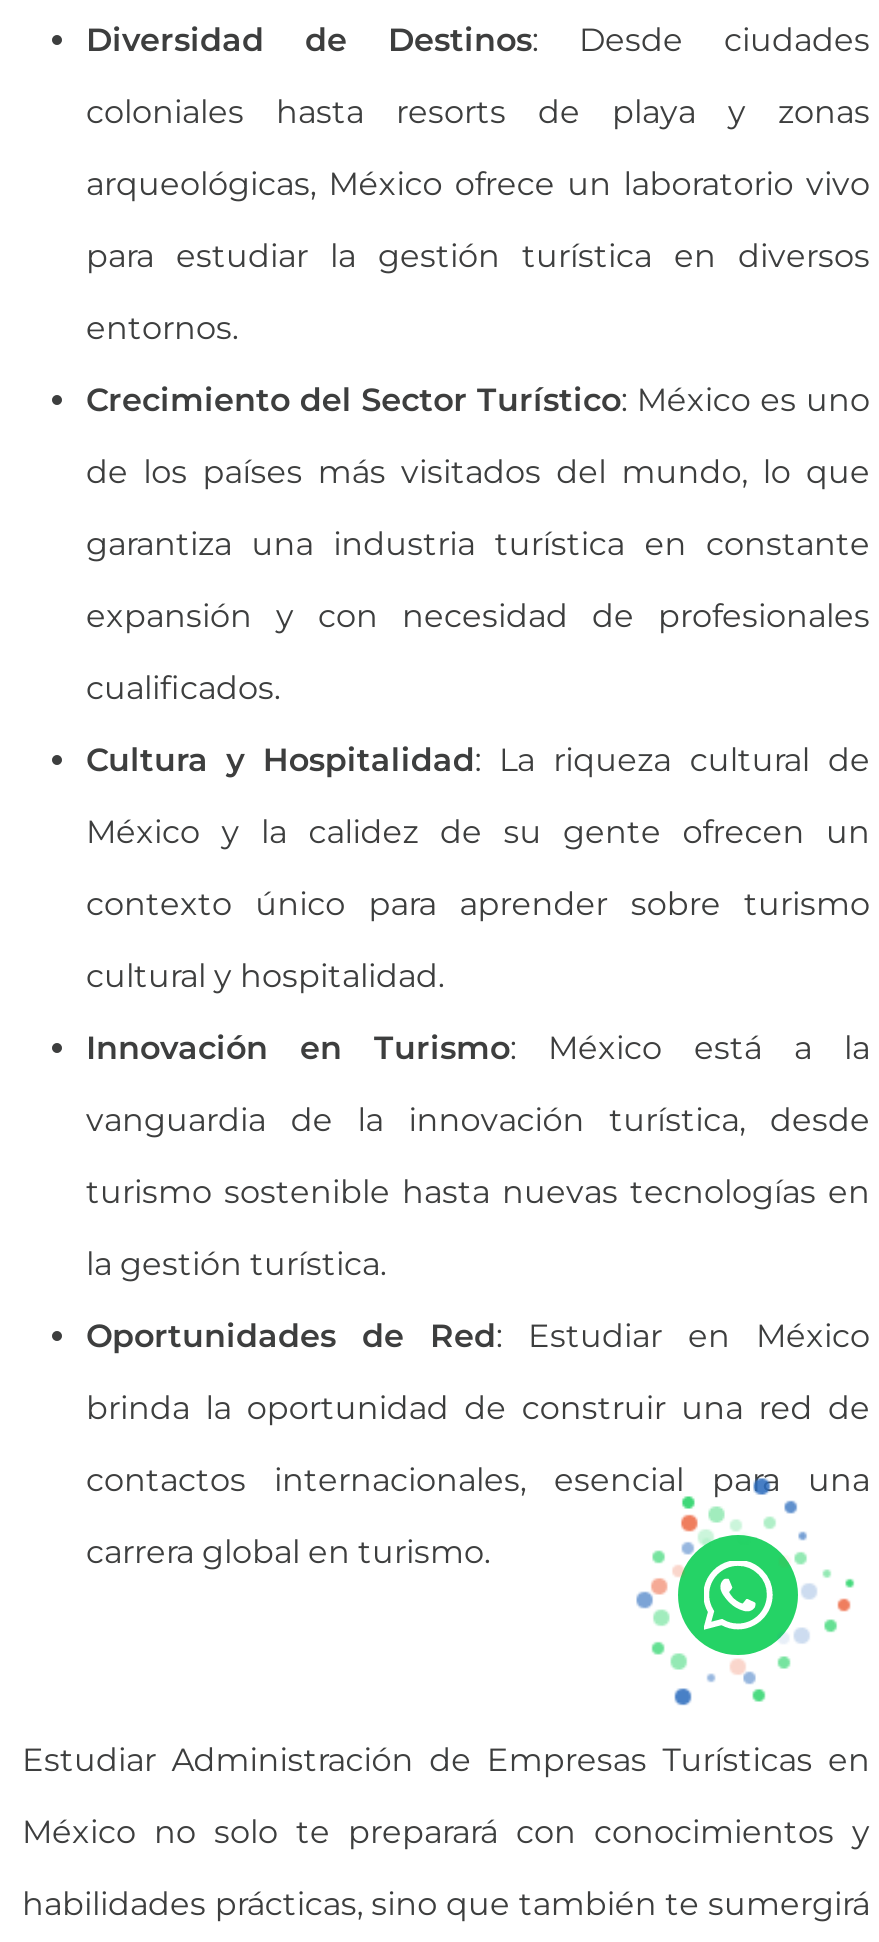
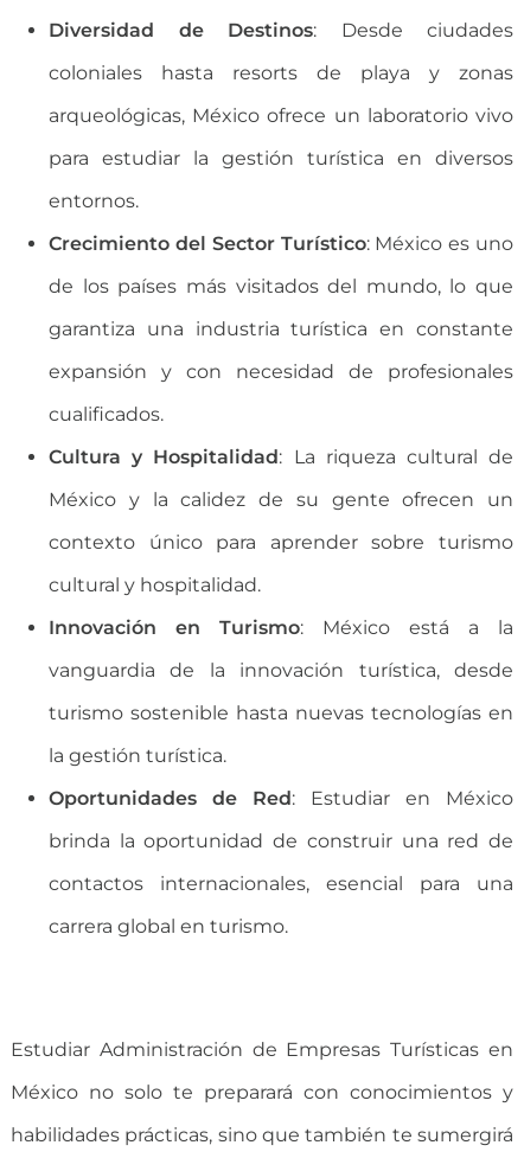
[634,1503,856,1707] [image] -> none

